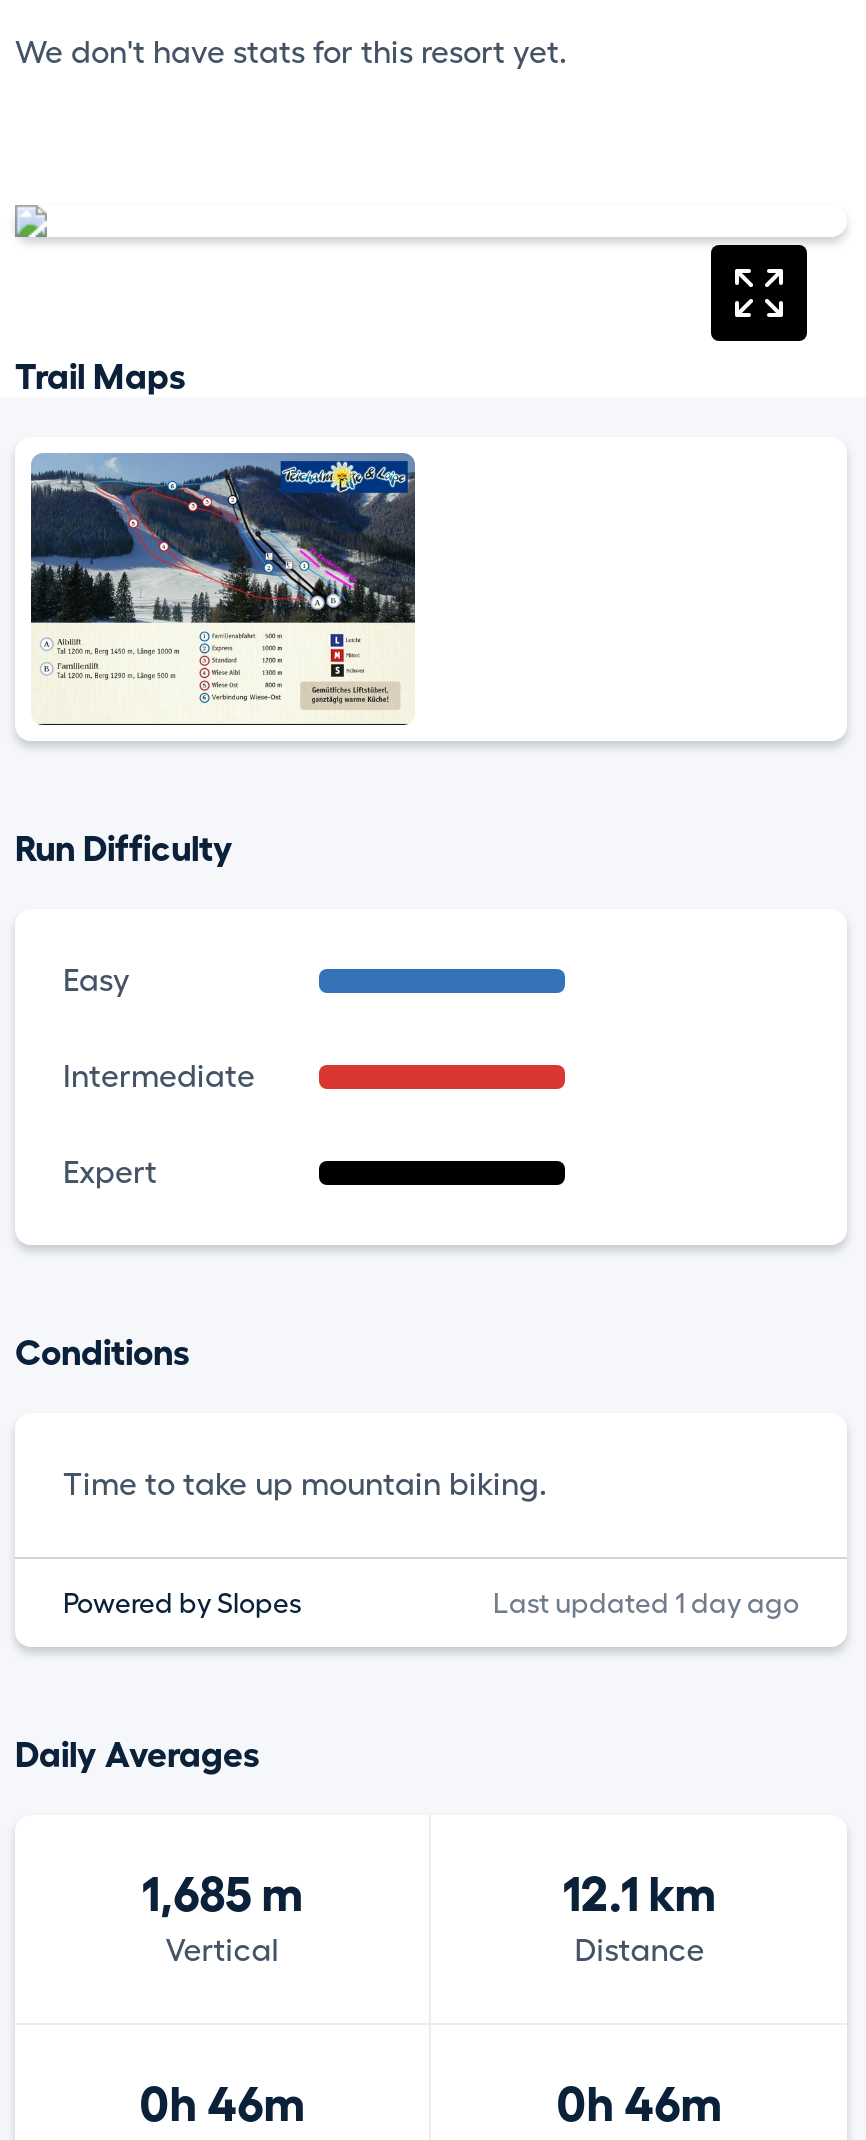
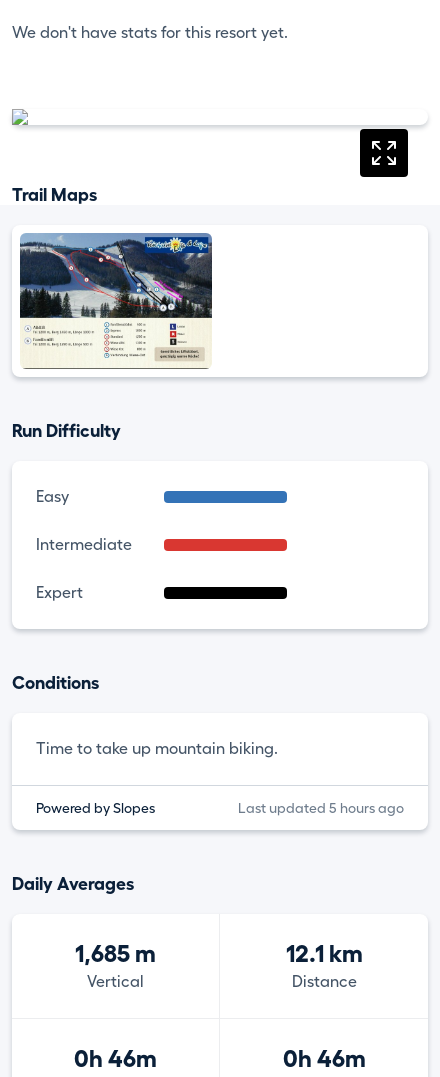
[493,1590,799,1618] Last updated 1 day ago -> [238,801,404,815] Last updated 5 hours ago

